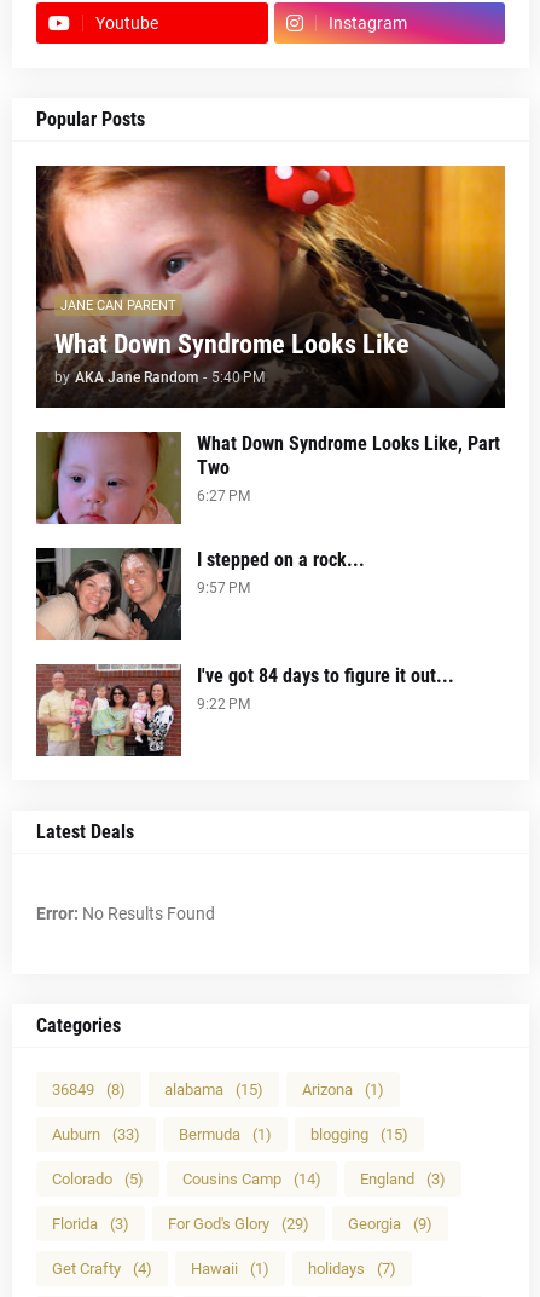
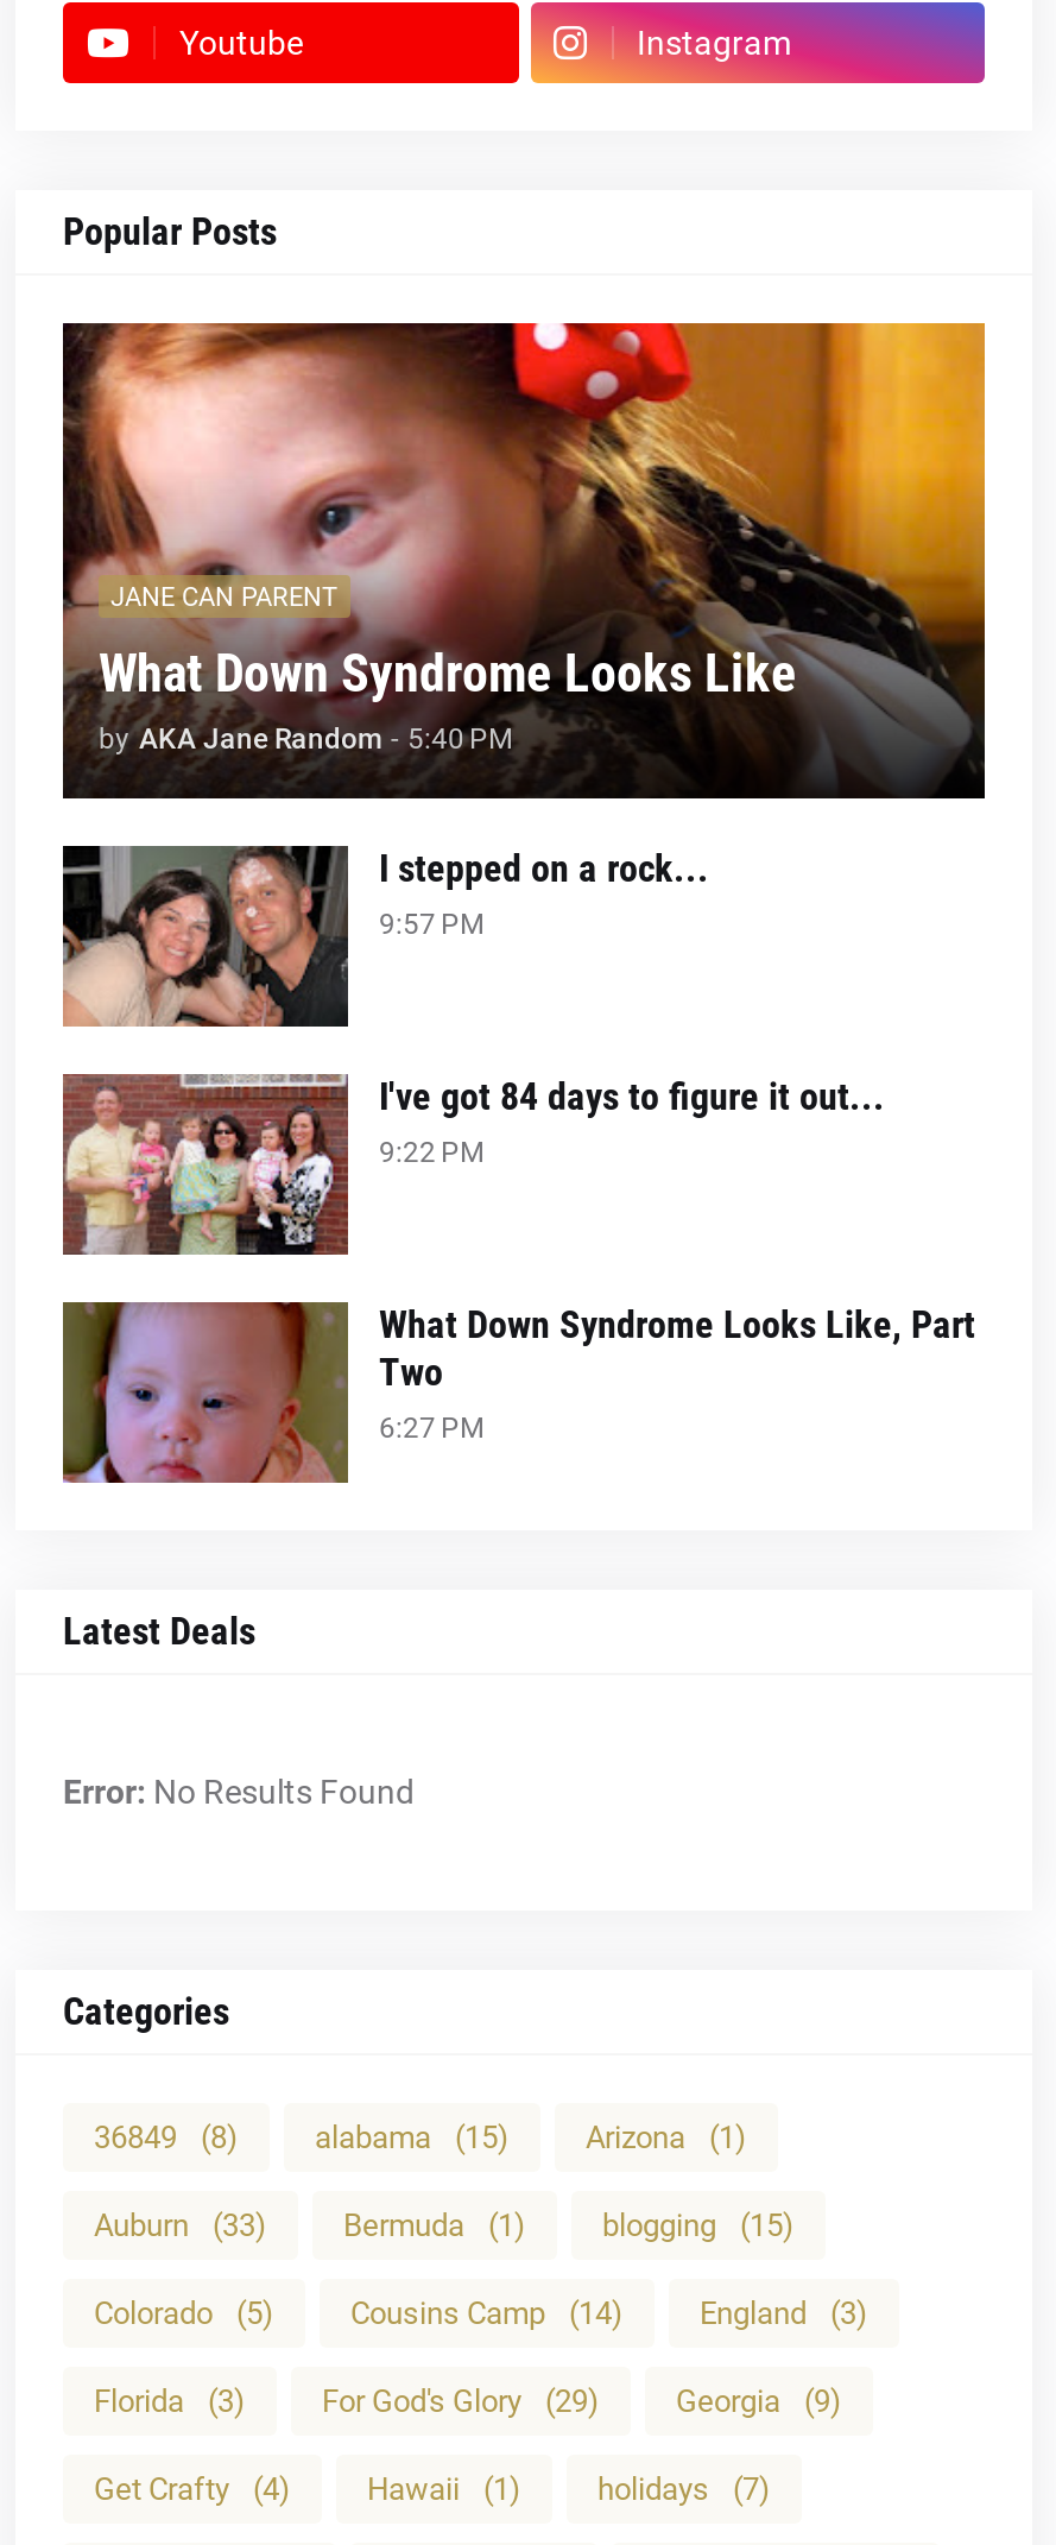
moved [36,431,500,525] -> [63,1302,975,1485]: [image] | What Down Syndrome Looks Like, Part | Two | 6:27 PM
moved [34,546,454,713] -> [58,841,885,1169]: [image] | I stepped on a rock... | 9:57 PM | I've got 84 days to figure it out... | 9:22 PM

